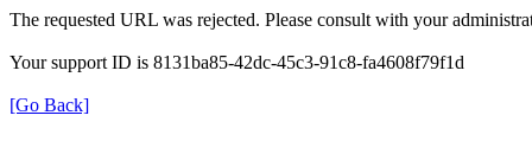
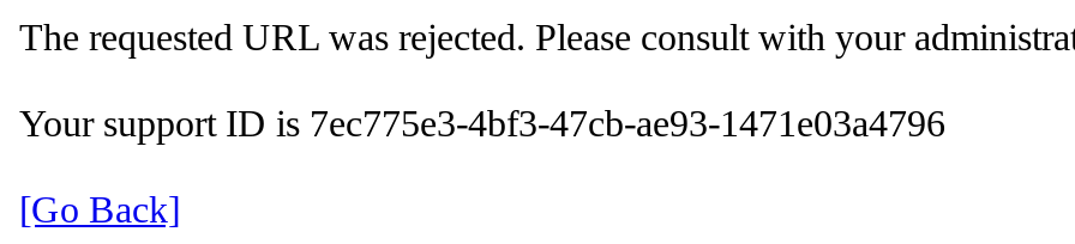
[9,52,464,72] Your support ID is 8131ba85-42dc-45c3-91c8-fa4608f79f1d -> [19,103,945,144] Your support ID is 7ec775e3-4bf3-47cb-ae93-1471e03a4796

